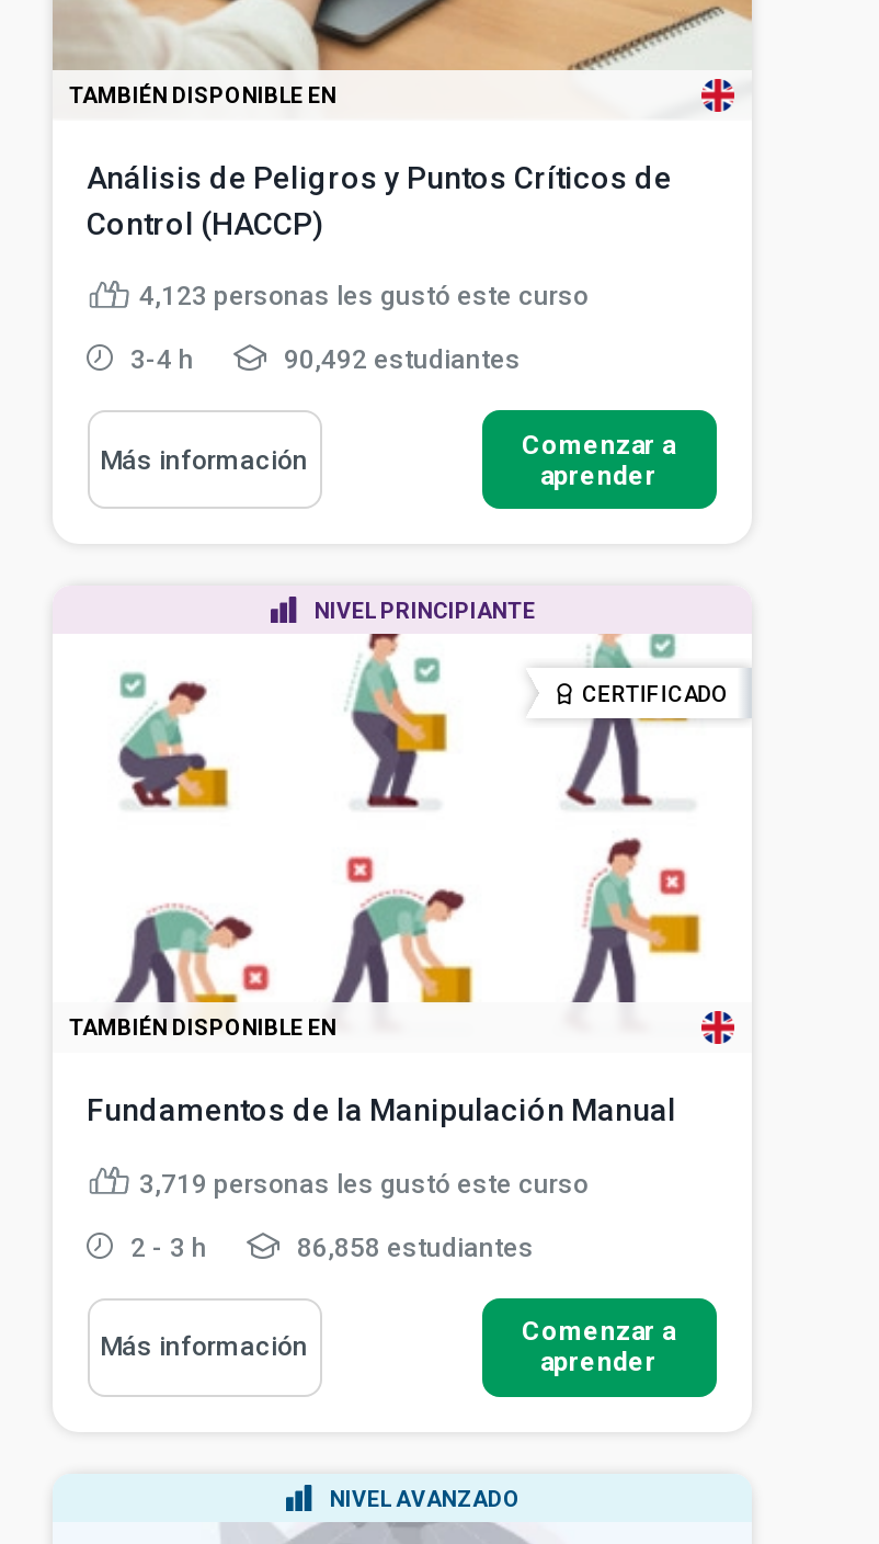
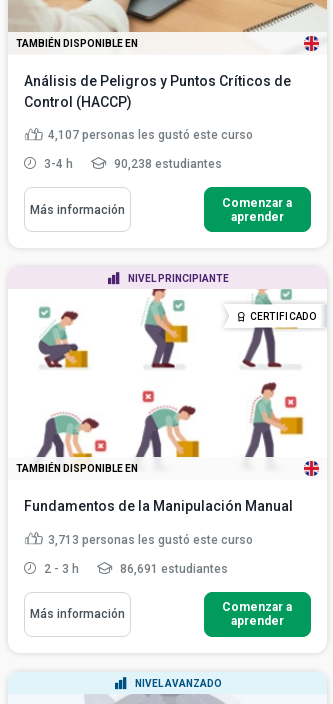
[139,281,589,312] 4,123 personas les gustó este curso -> [47,128,252,142] 4,107 personas les gustó este curso
[277,344,521,375] 90,492 estudiantes -> [110,157,221,171] 90,238 estudiantes
[139,1169,589,1199] 3,719 personas les gustó este curso -> [47,533,252,547] 3,713 personas les gustó este curso
[290,1231,534,1262] 86,858 estudiantes -> [116,561,227,575] 86,691 estudiantes

